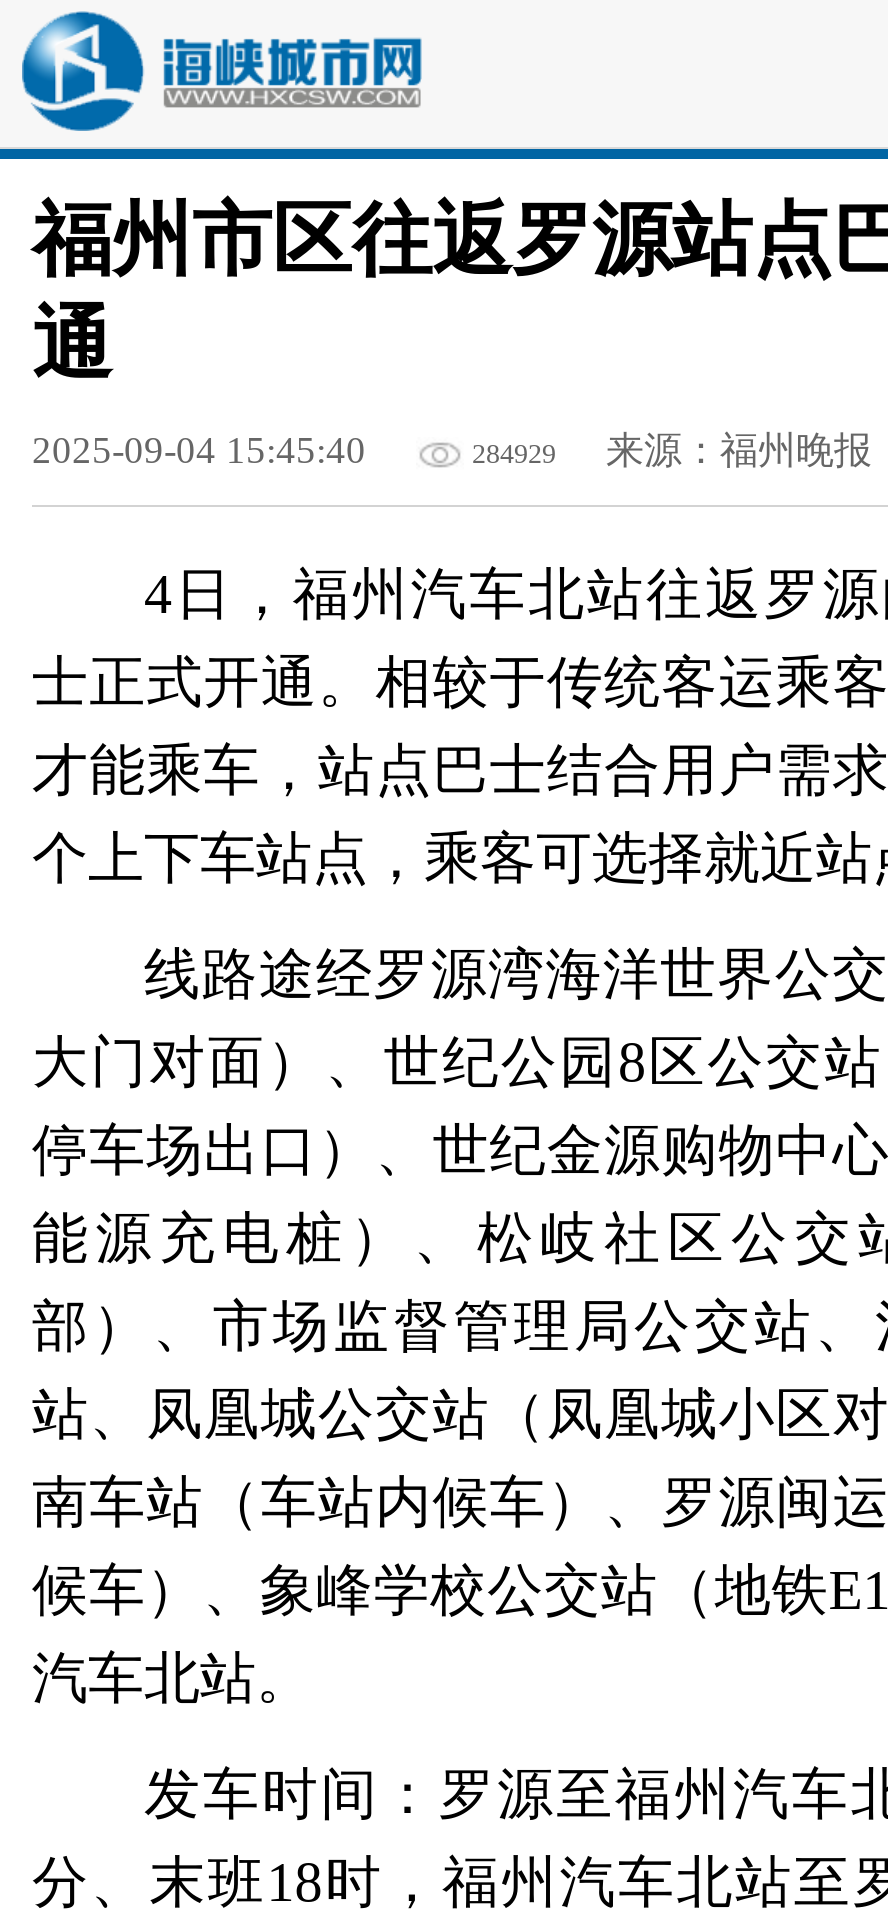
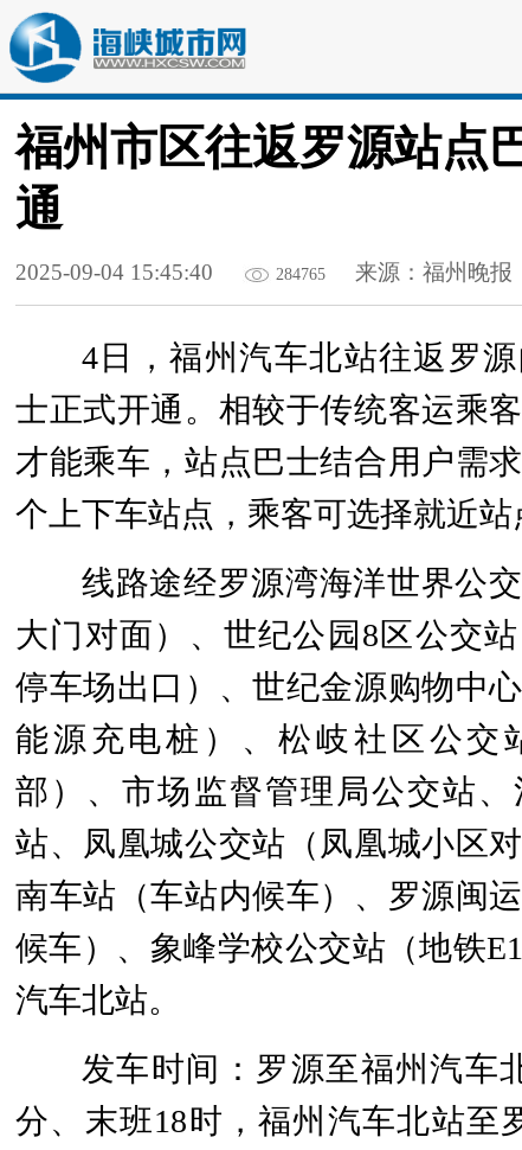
[472,429,872,471] 284929 来源：福州晚报 -> [276,260,513,285] 284765 来源：福州晚报

